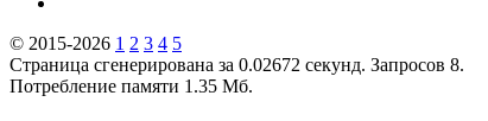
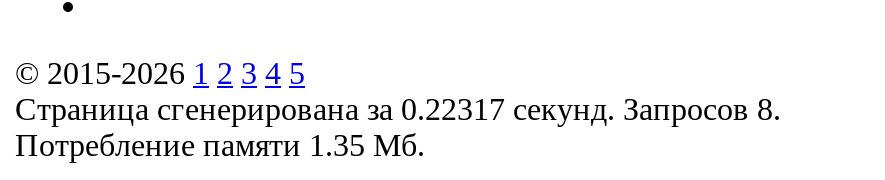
[9,55,464,75] Страница сгенерирована за 0.02672 секунд. Запросов 8. -> [15,92,781,126] Страница сгенерирована за 0.22317 секунд. Запросов 8.

